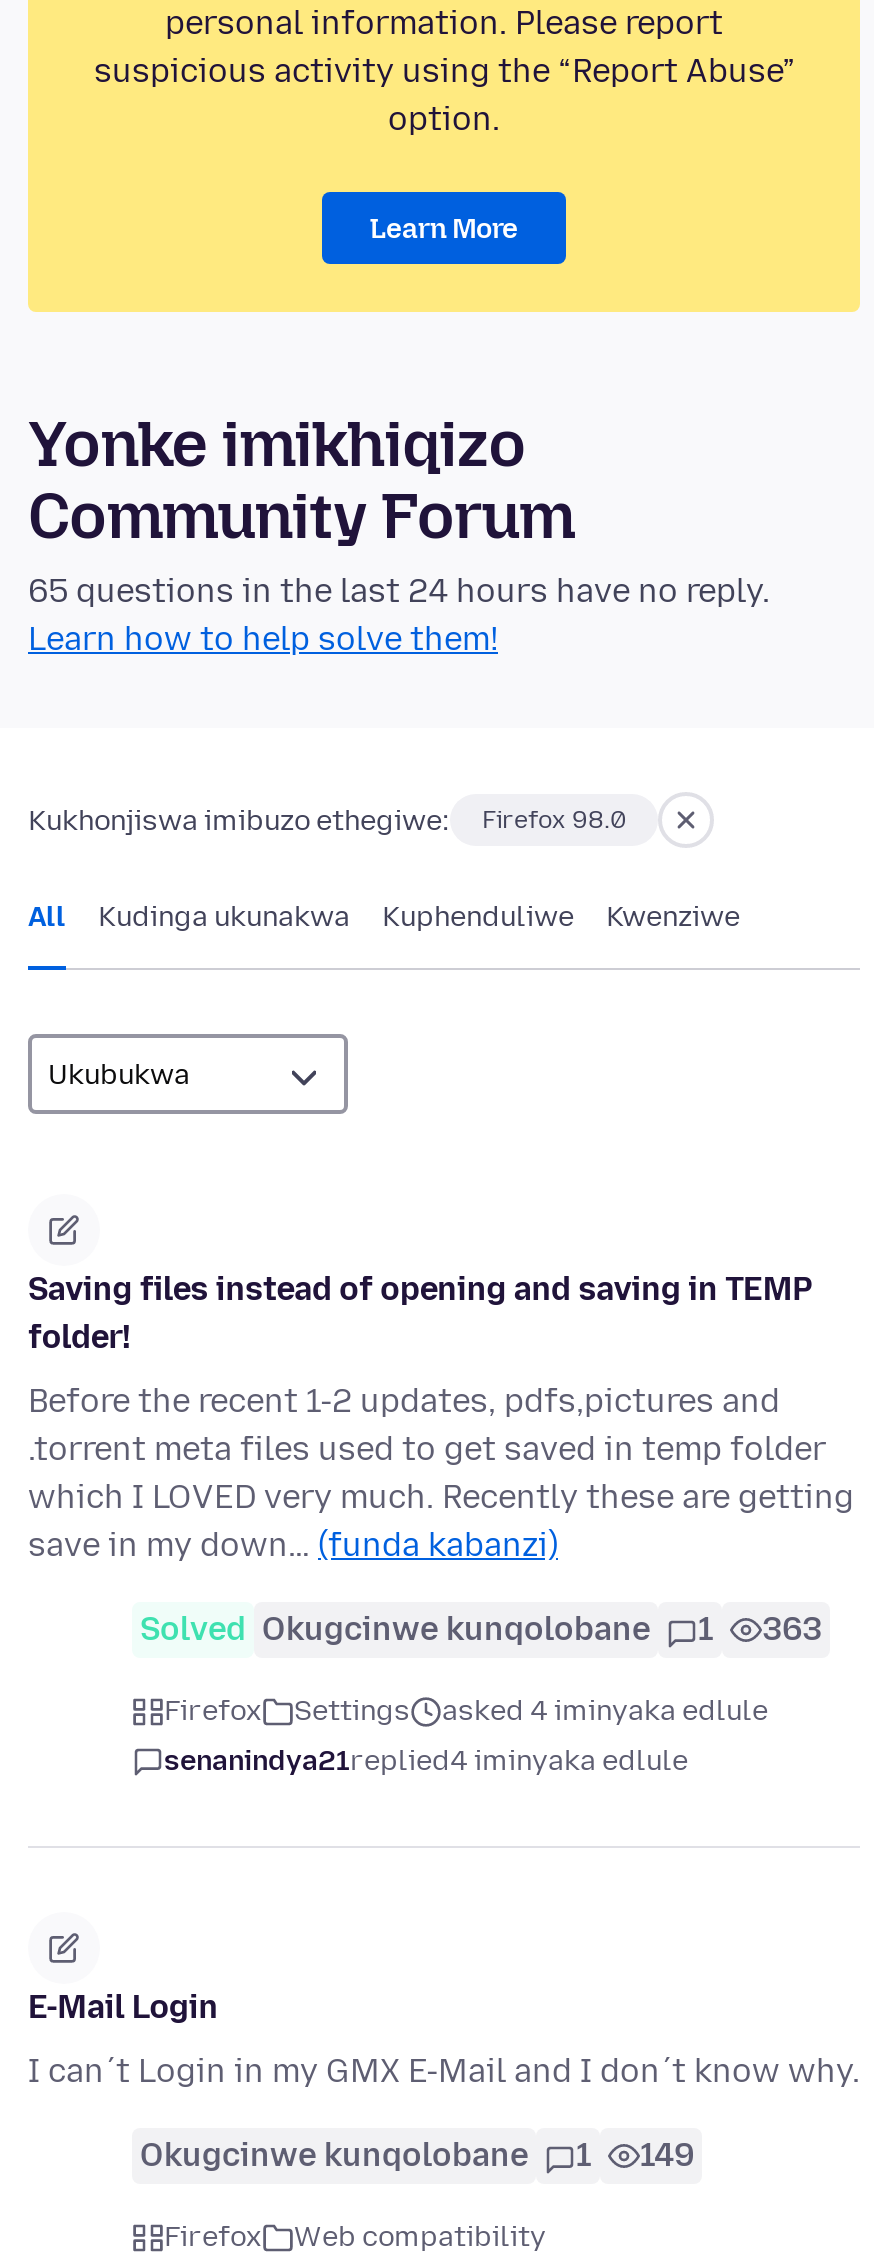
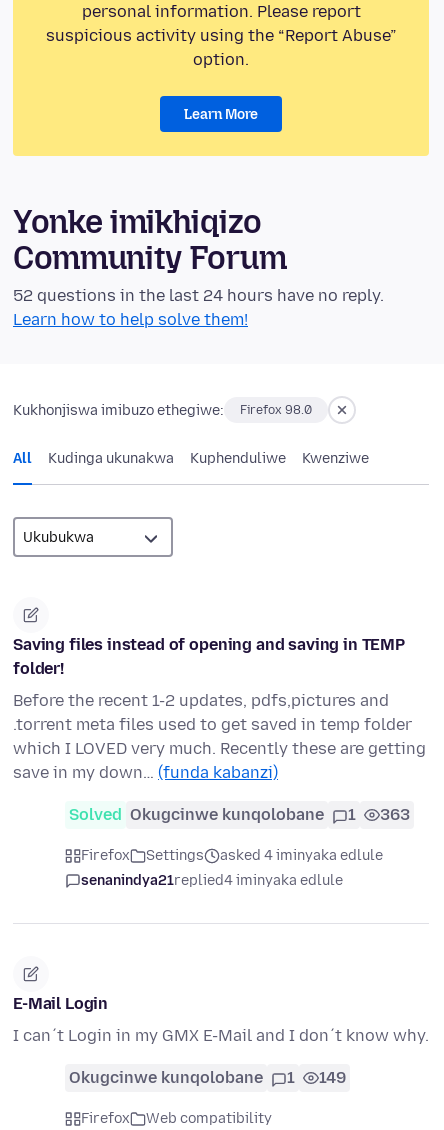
[28,573,770,611] 65 questions in the last 24 hours have no reply. -> [13,286,384,305] 52 questions in the last 24 hours have no reply.

